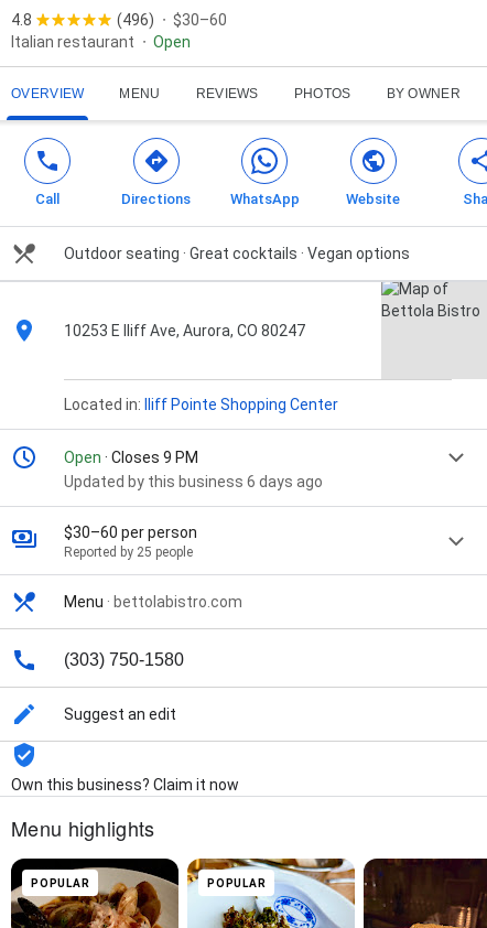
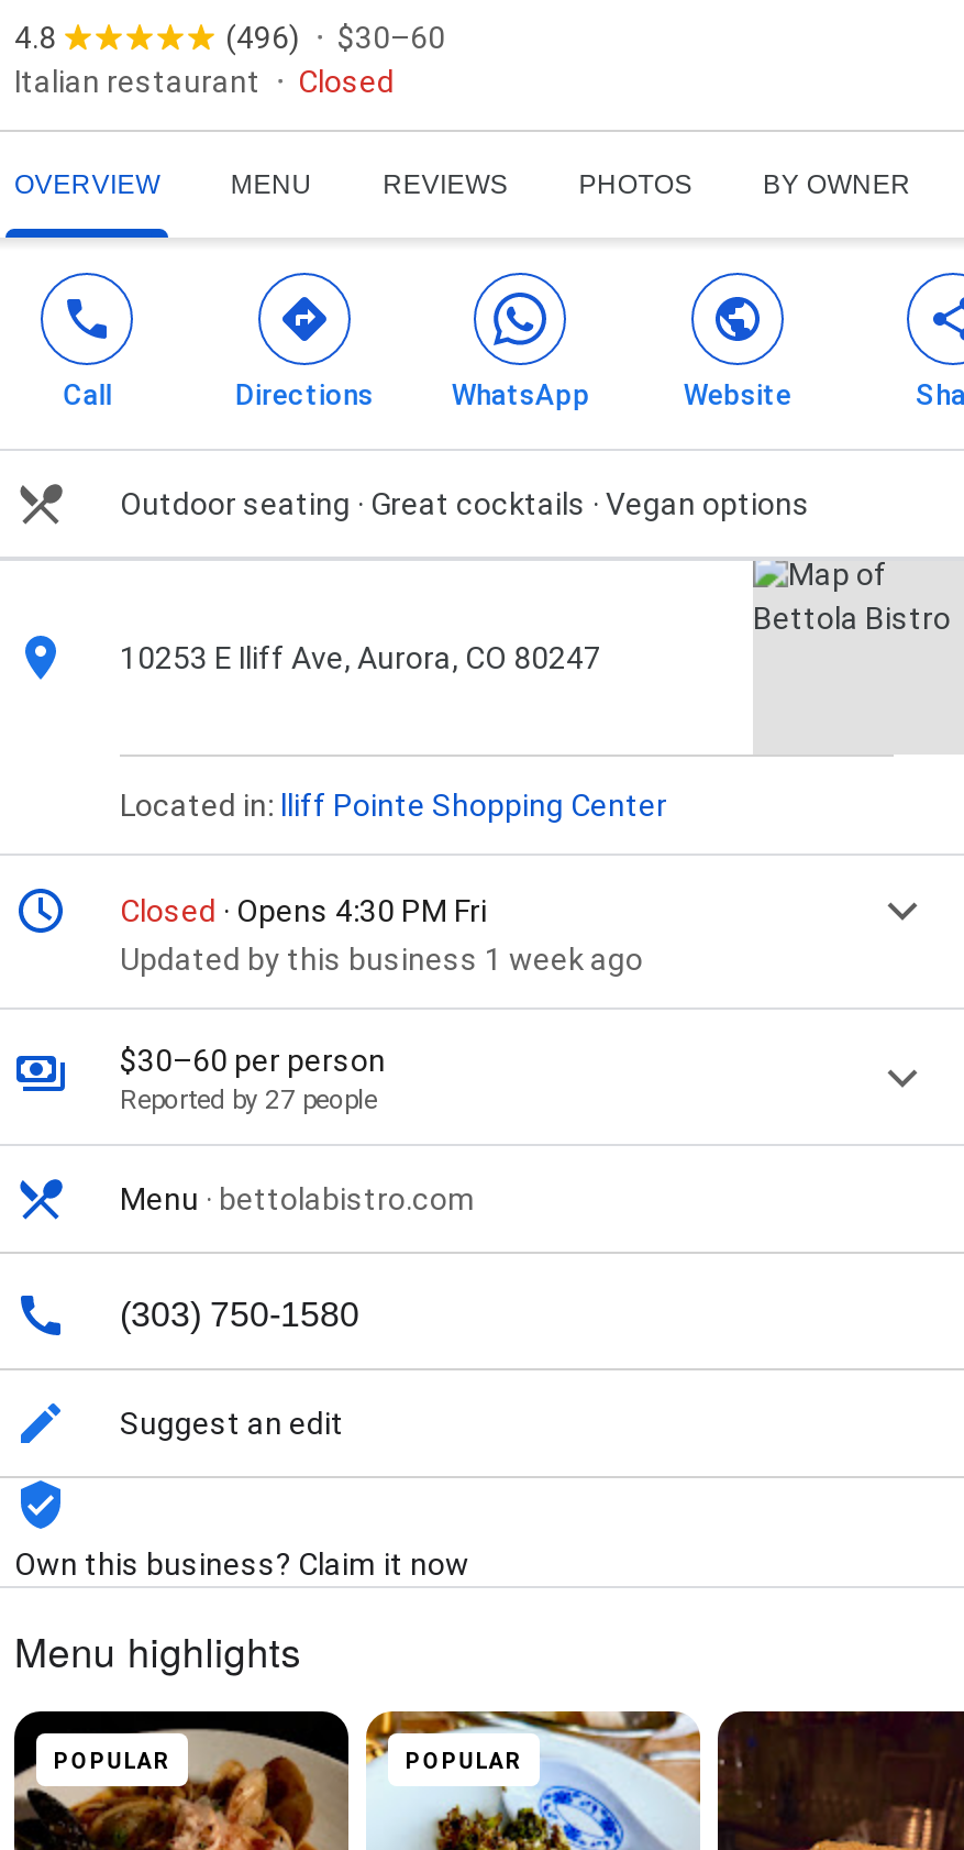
[153,33,191,51] Open -> [298,64,395,99] Closed
[64,449,323,491] Open · Closes 9 PM | Updated by this business 6 days ago -> [120,894,643,977] Closed · Opens 4:30 PM Fri | Updated by this business 1 week ago
[64,545,193,560] Reported by 25 people -> [120,1085,377,1116] Reported by 27 people

